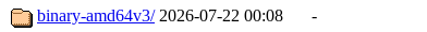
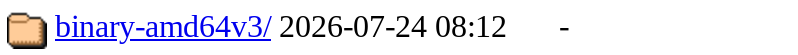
[37,7,283,25] binary-amd64v3/ 2026-07-22 00:08 -> [55,10,507,44] binary-amd64v3/ 2026-07-24 08:12

